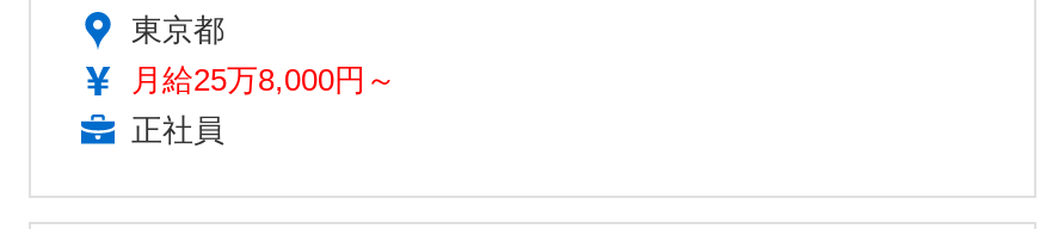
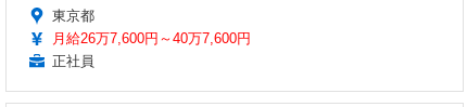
[131,62,396,98] 月給25万8,000円～ -> [52,30,251,47] 月給26万7,600円～40万7,600円

